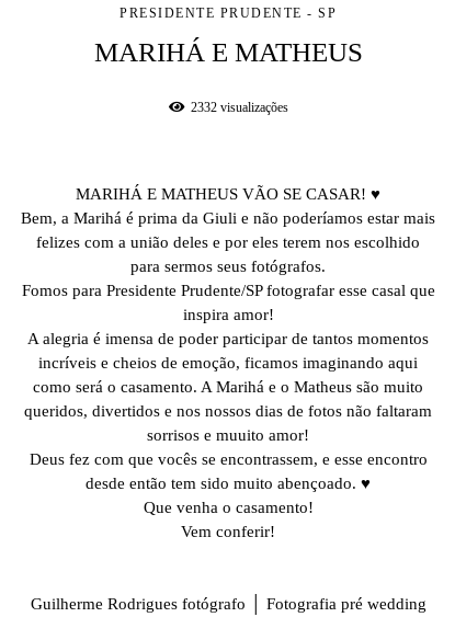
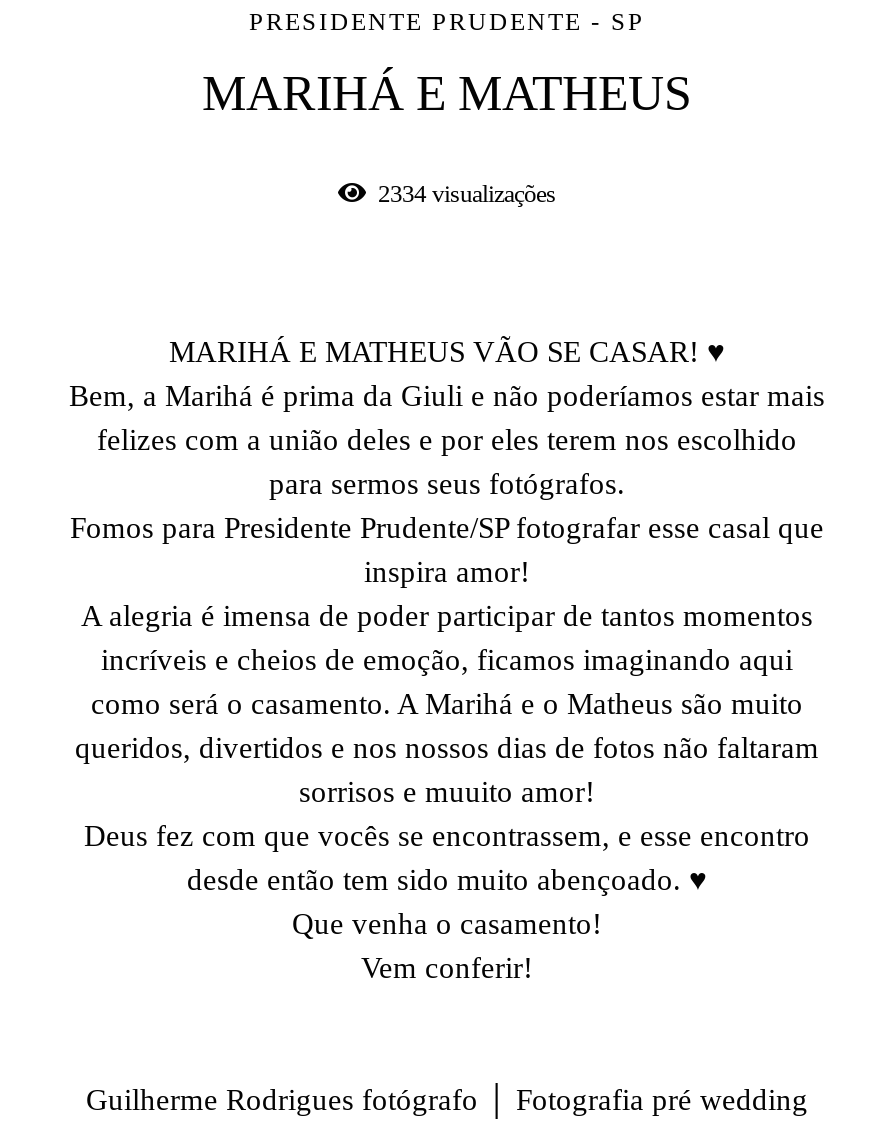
[190,100,288,116] 2332 visualizações -> [378,181,556,209] 2334 visualizações

